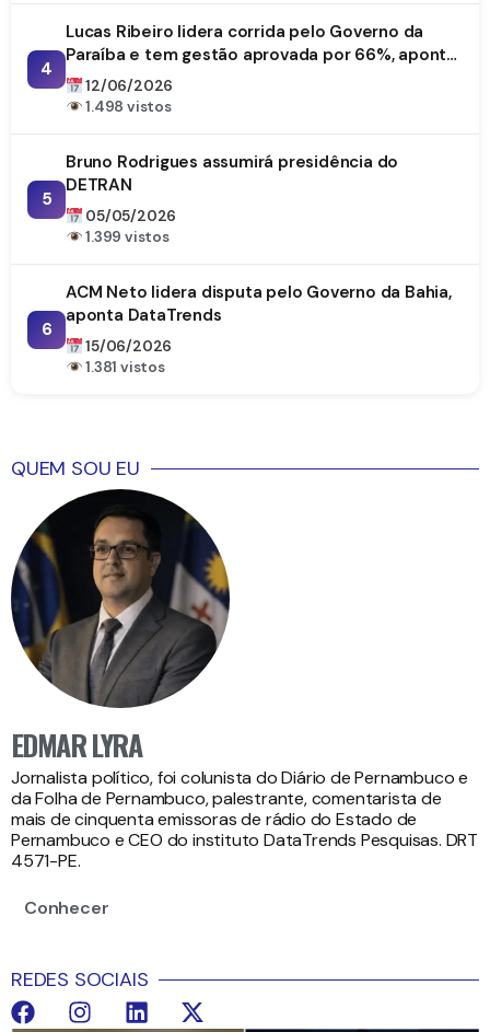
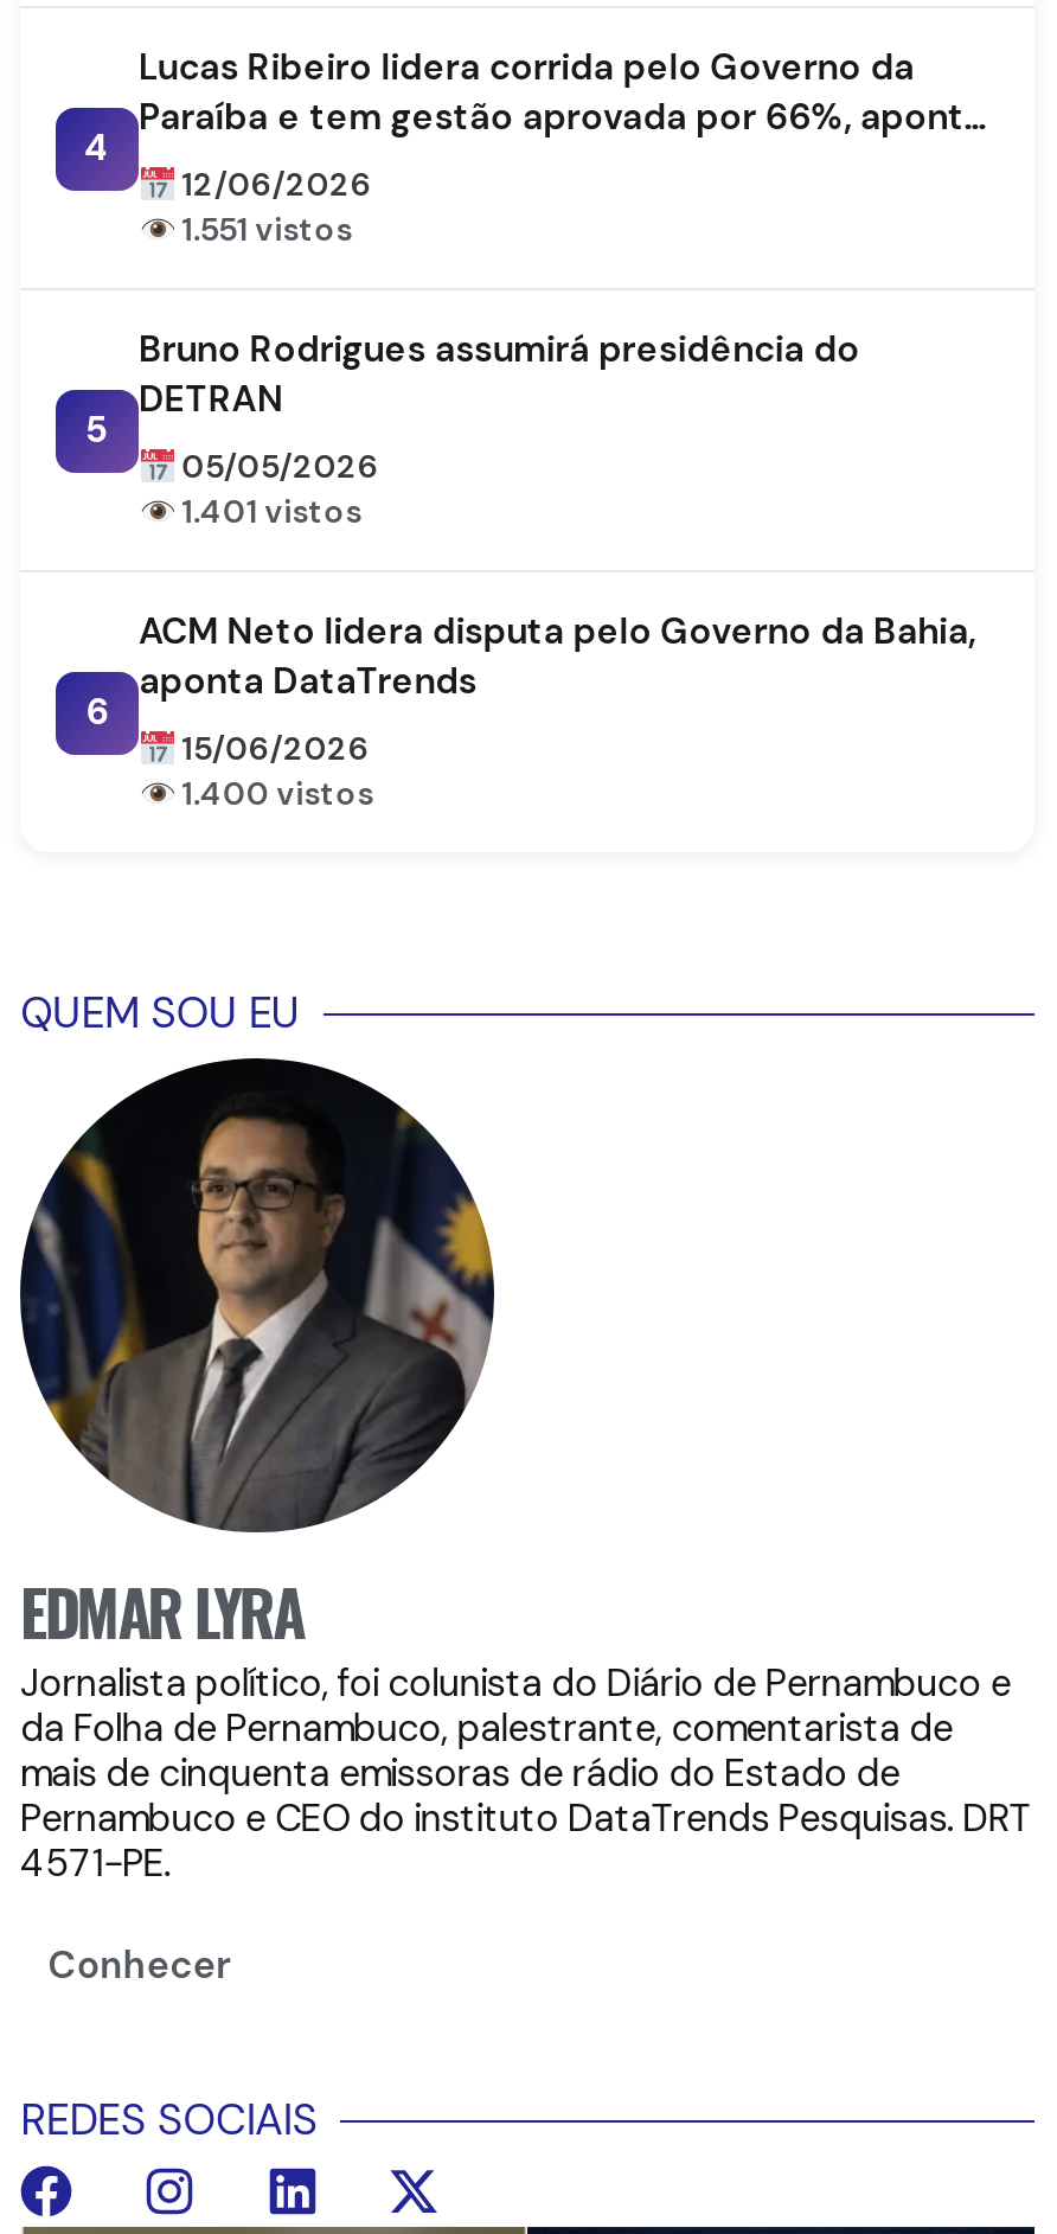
[83,98,172,116] 1.498 vistos -> [175,210,352,251] 1.551 vistos
[83,228,169,246] 1.399 vistos -> [175,492,361,533] 1.401 vistos
[83,358,165,377] 1.381 vistos -> [175,774,373,815] 1.400 vistos

